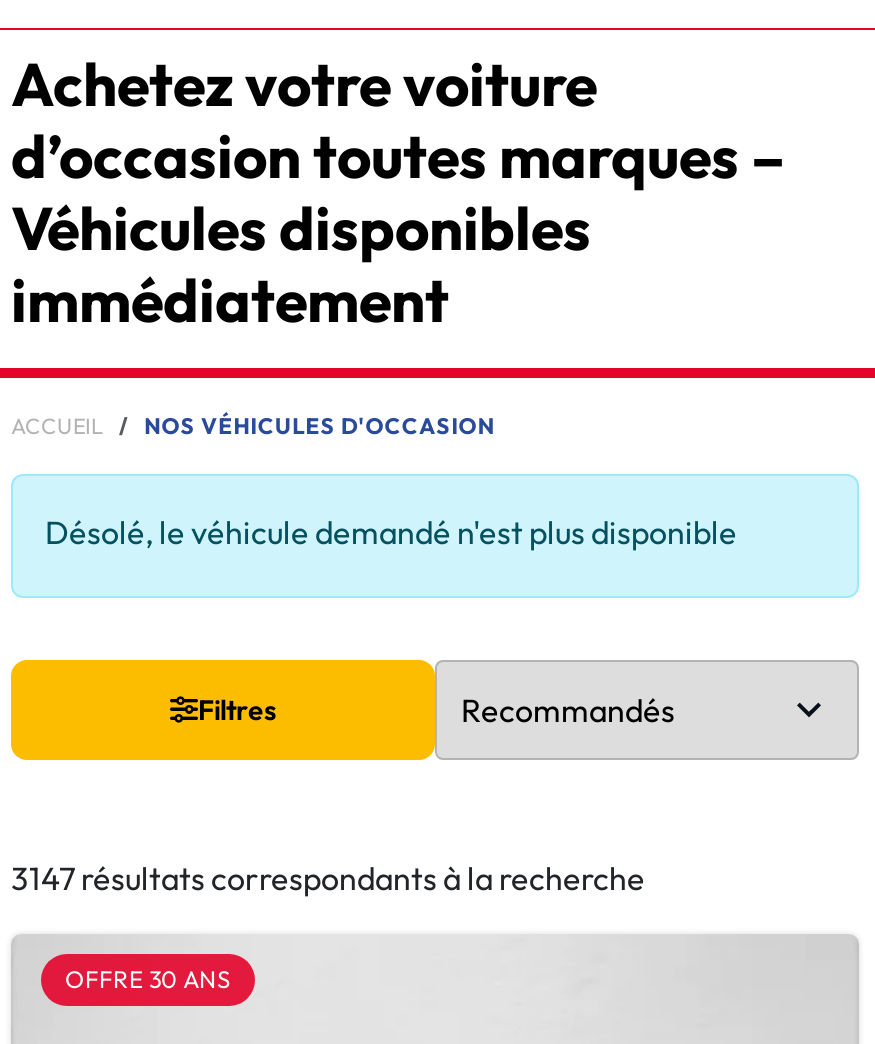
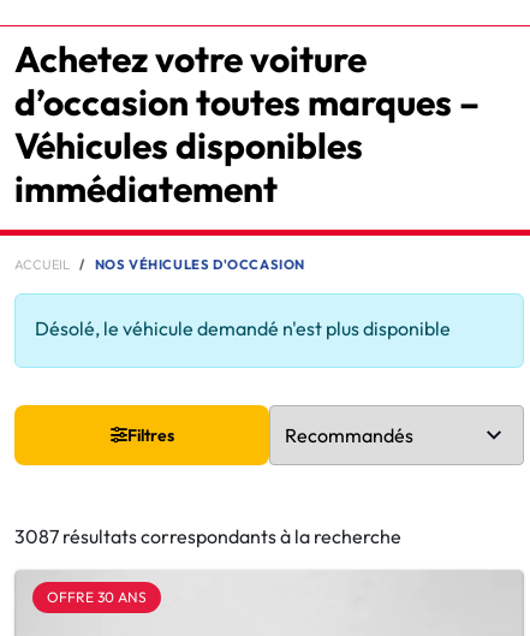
[11,858,645,898] 3147 résultats correspondants à la recherche -> [14,524,401,548] 3087 résultats correspondants à la recherche

